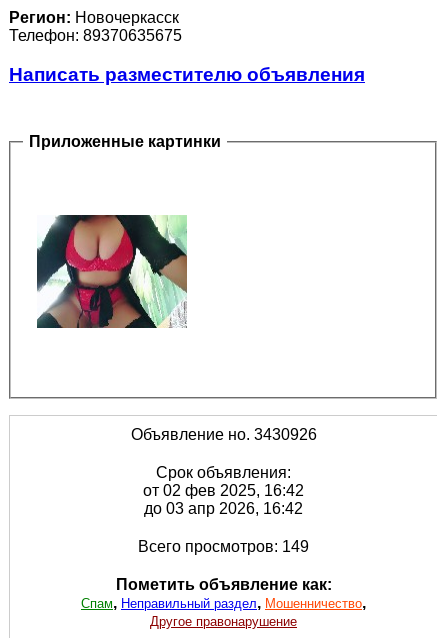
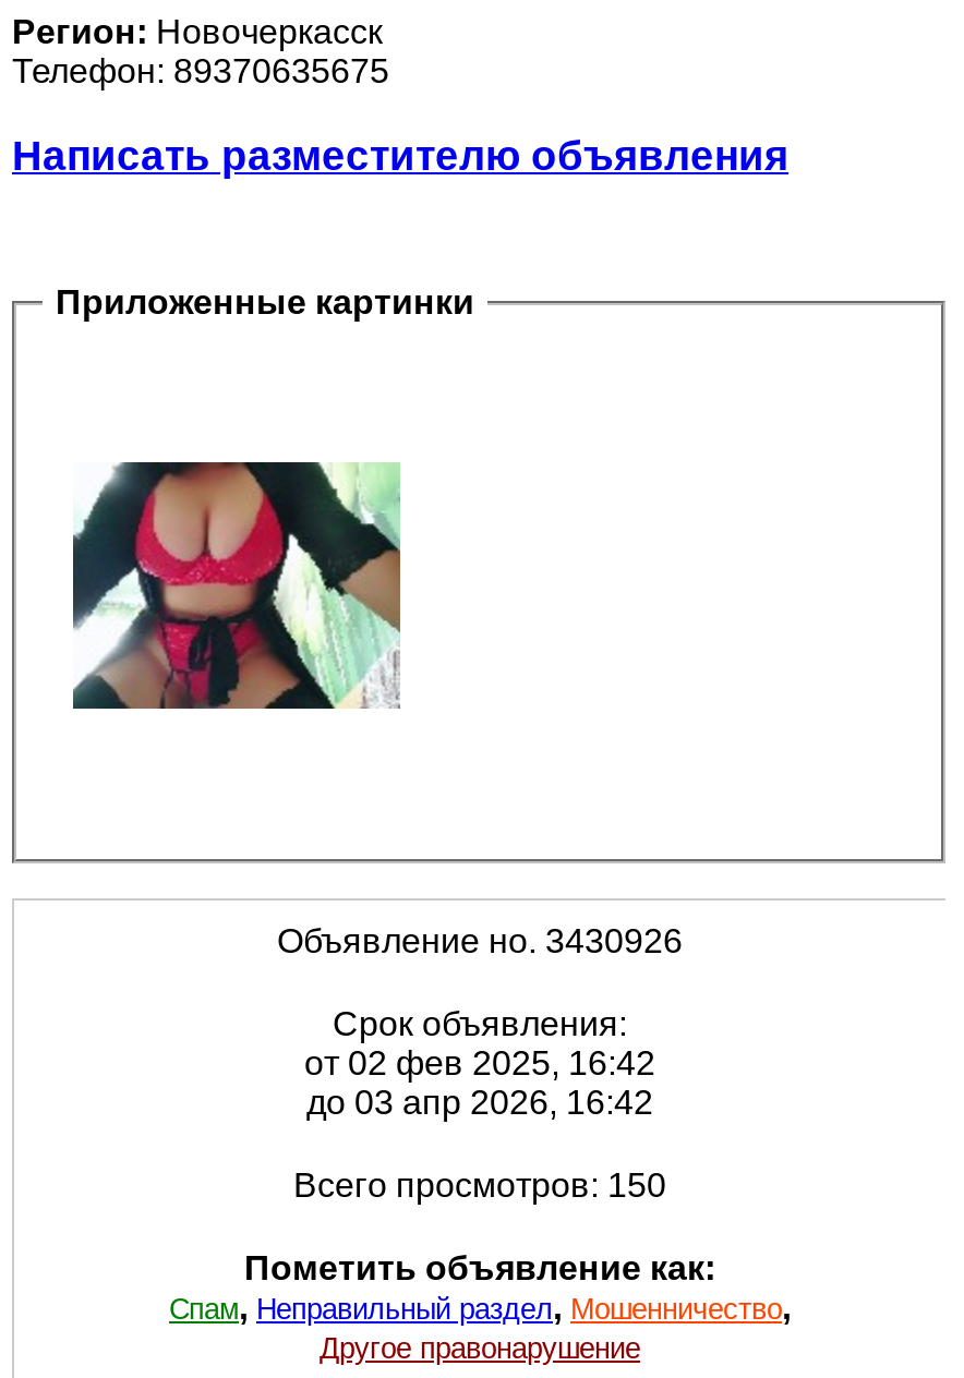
[138,538,309,555] Всего просмотров: 149 -> [293,1166,666,1203] Всего просмотров: 150

